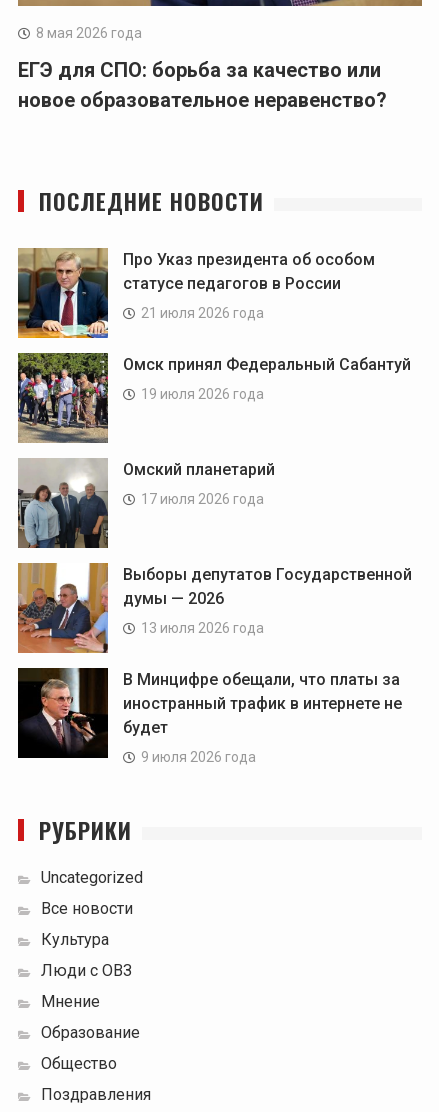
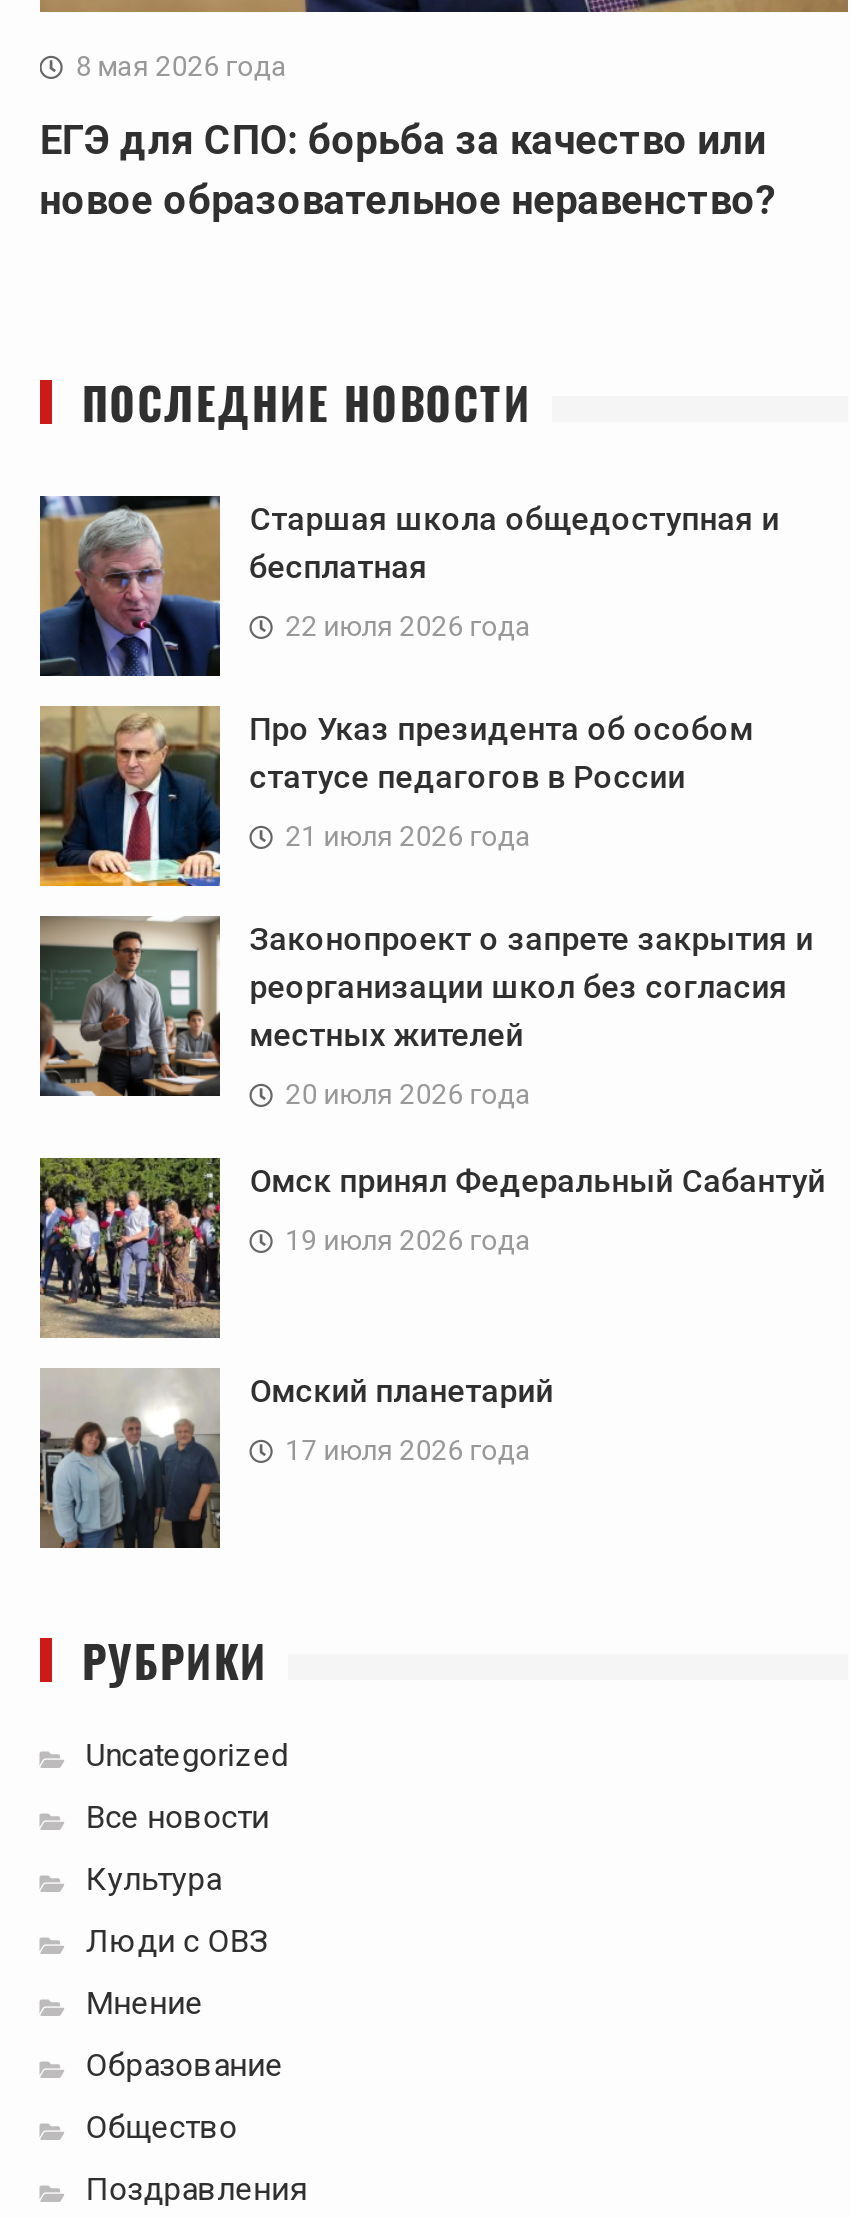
none -> [38,494,779,678] [image] | Старшая школа общедоступная и | бесплатная | 22 июля 2026 года
moved [16,247,375,340] -> [36,704,753,890]: [image] | Про Указ президента об особом | статусе педагогов в России | 21 июля 2026 года
none -> [40,916,813,1109] [image] | Законопроект о запрете закрытия и | реорганизации школ без согласия | местных жителей | 20 июля 2026 года
moved [16,351,411,506] -> [36,1154,825,1465]: [image] | Омск принял Федеральный Сабантуй | 19 июля 2026 года | Омский планетарий | 17 июля 2026 года
[17,562,412,764] [image] | Выборы депутатов Государственной | думы — 2026 | 13 июля 2026 года | В Минцифре обещали, что платы за | иностранный трафик в интернете не | будет | 9 июля 2026 года -> none
[17,667,108,759] [image] -> none

